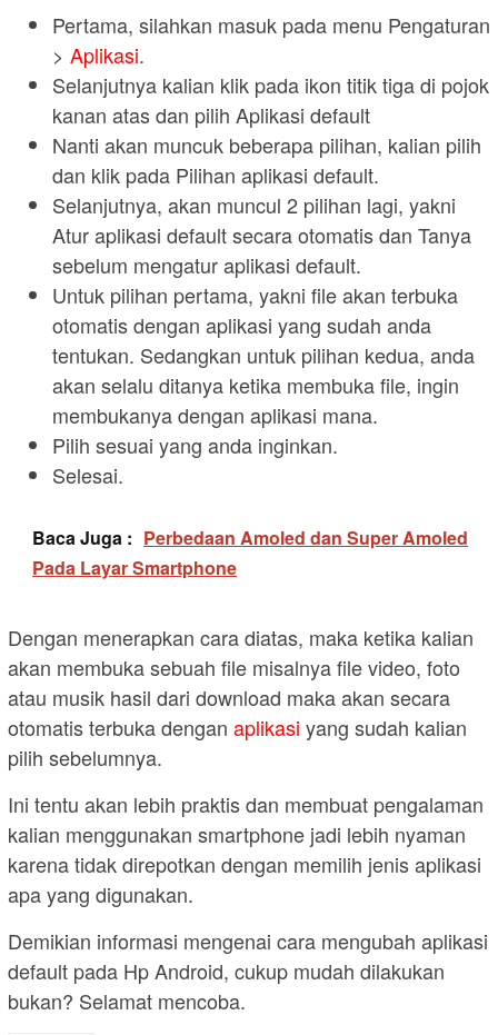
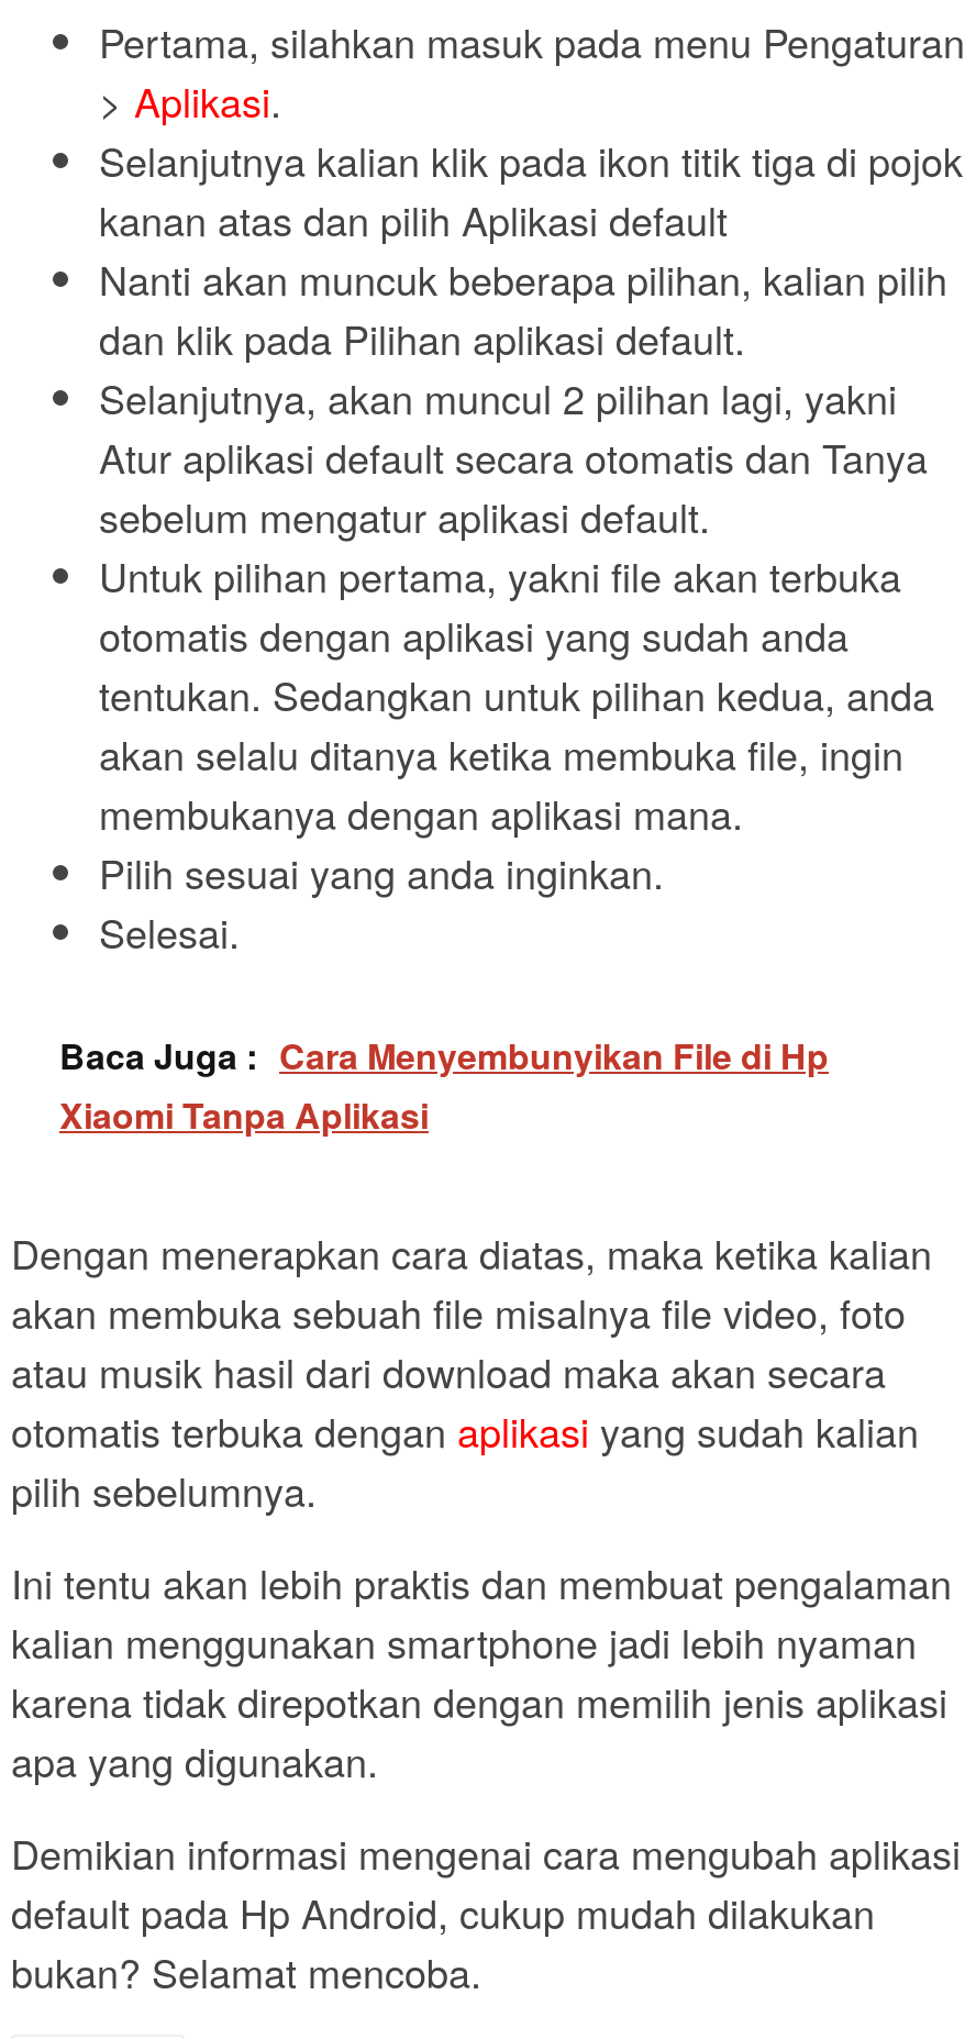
[32,525,468,581] Baca Juga : Perbedaan Amoled dan Super Amoled | Pada Layar Smartphone -> [59,1031,829,1141] Baca Juga : Cara Menyembunyikan File di Hp | Xiaomi Tanpa Aplikasi

